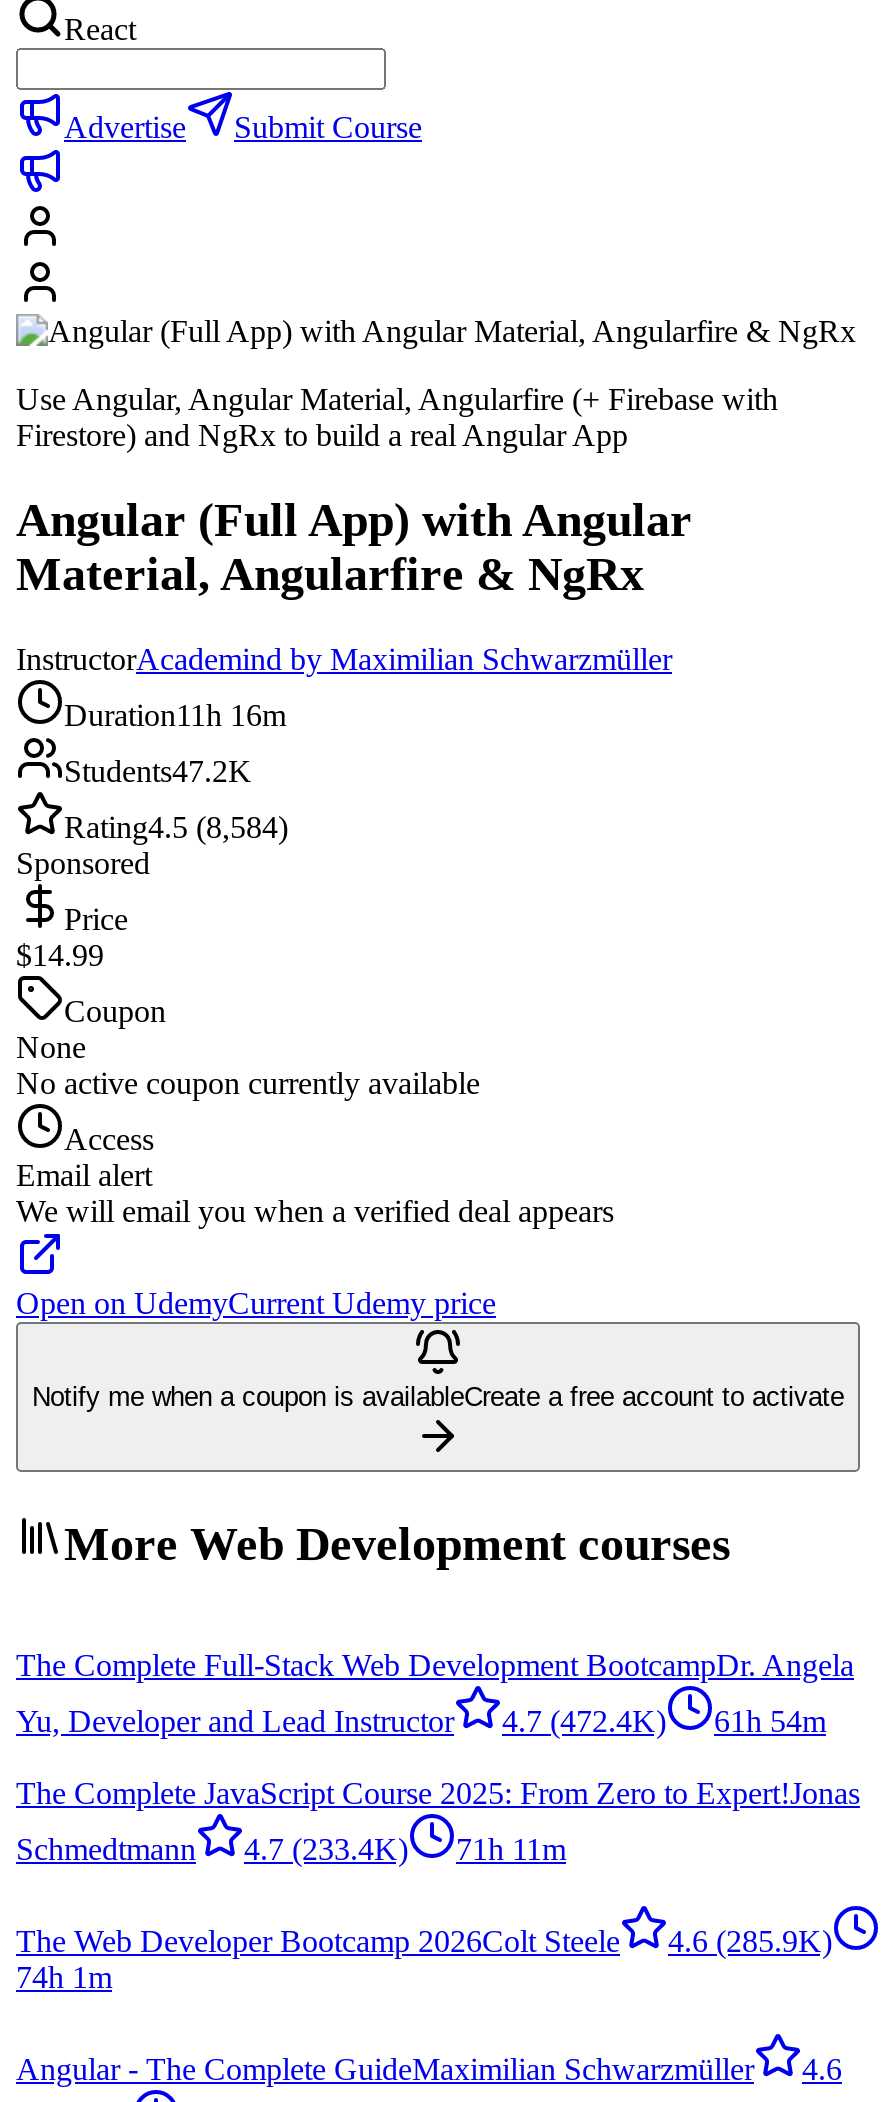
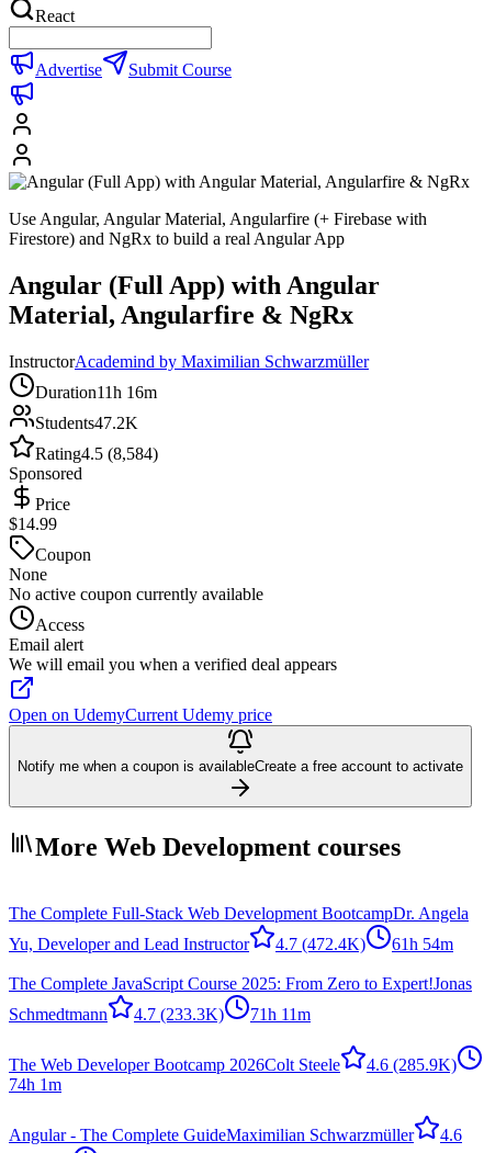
[16,1831,566,1865] Schmedtmann 4.7 (233.4K) 71h 11m -> [9,1004,311,1023] Schmedtmann 4.7 (233.3K) 71h 11m

